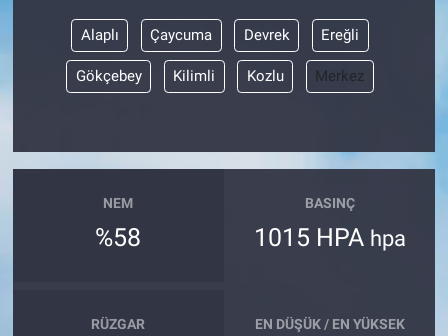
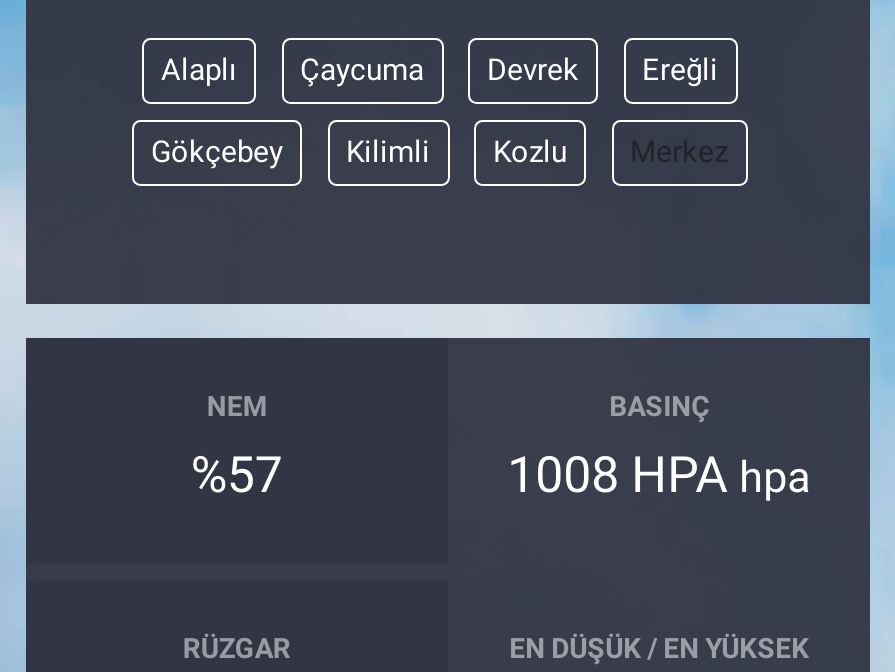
[95,223,141,252] %58 -> [191,446,283,504] %57
[254,223,406,252] 1015 HPA hpa -> [507,446,811,504] 1008 HPA hpa

